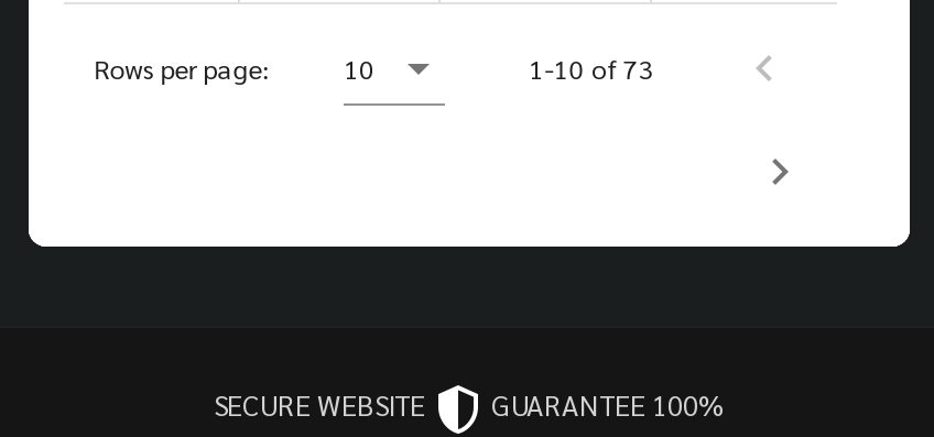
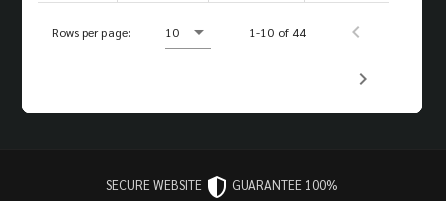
[529,50,654,85] 1-10 of 73 -> [249,24,306,40] 1-10 of 44

